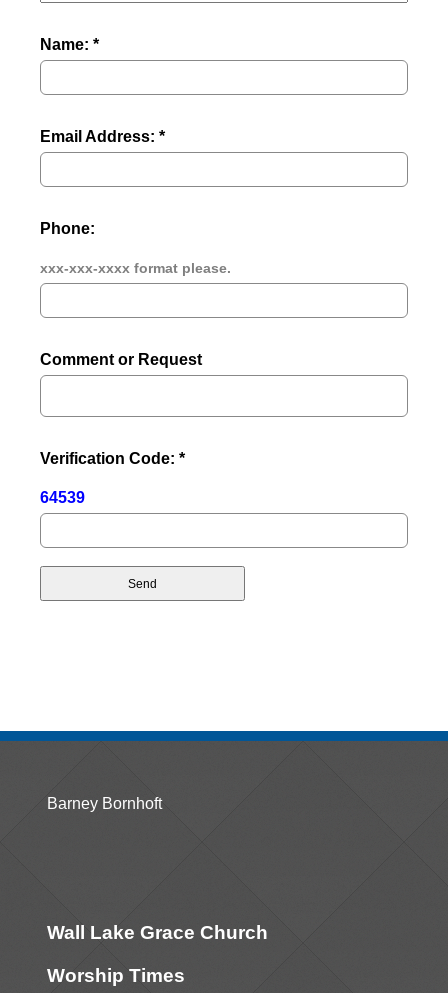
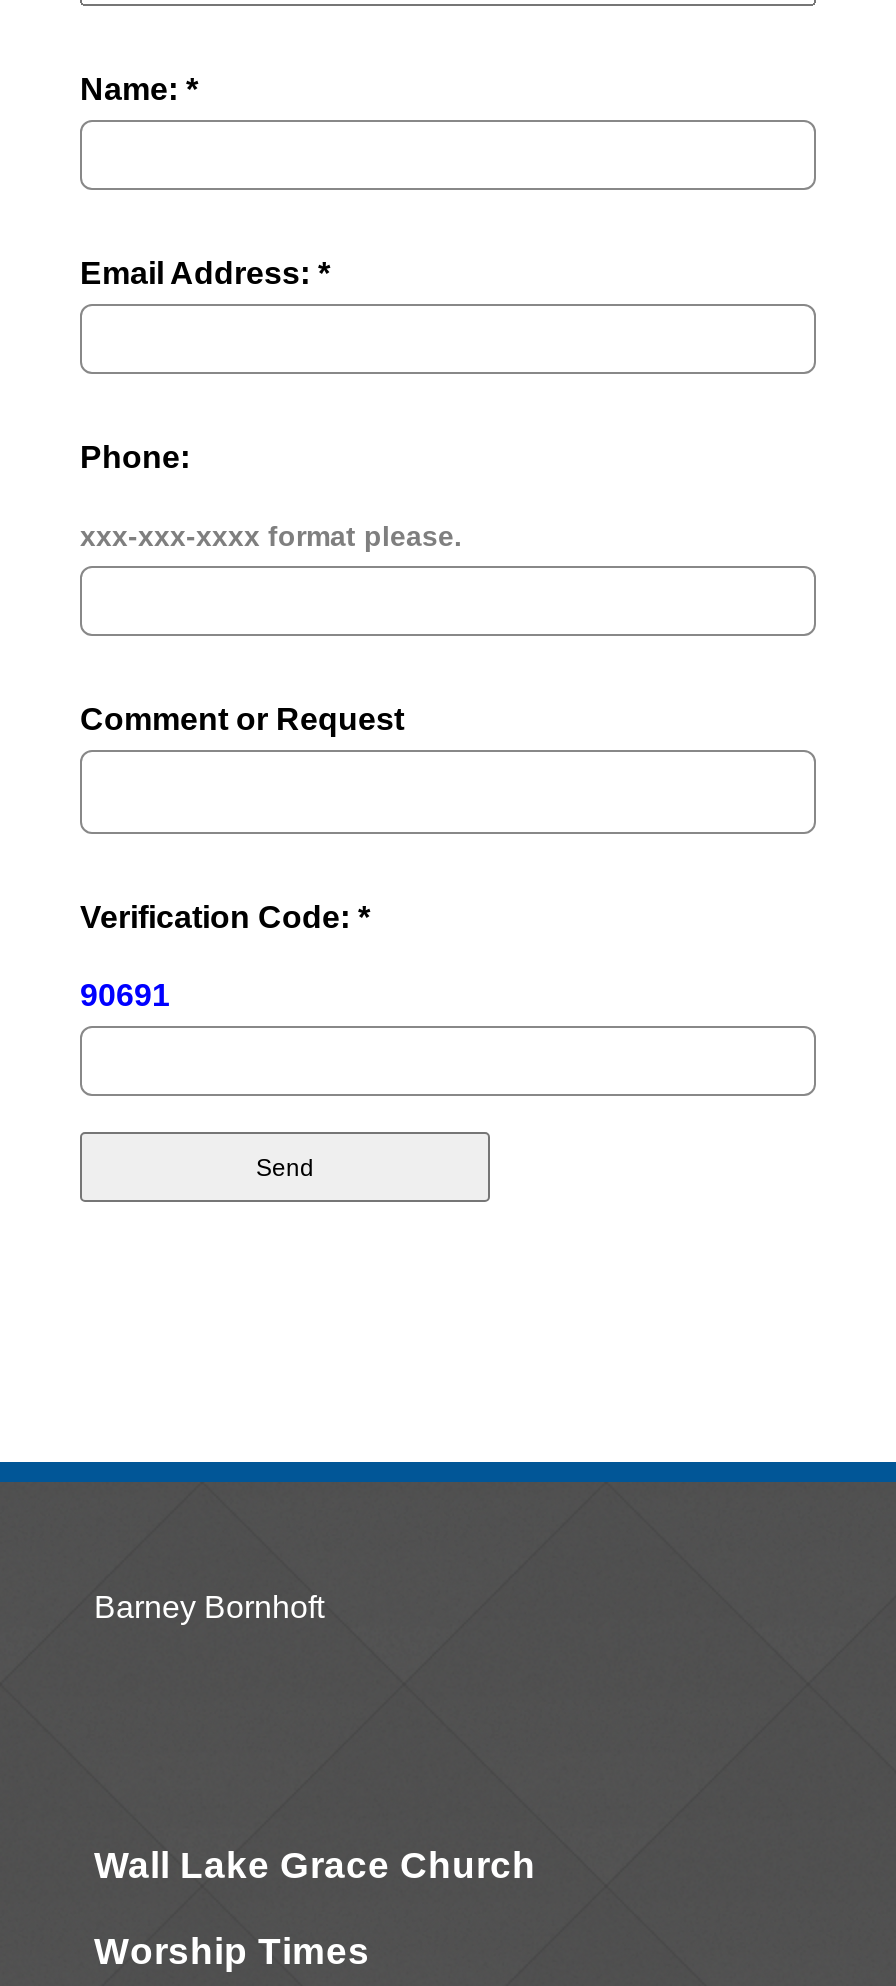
[40,489,85,506] 64539 -> [80,979,170,1013] 90691

